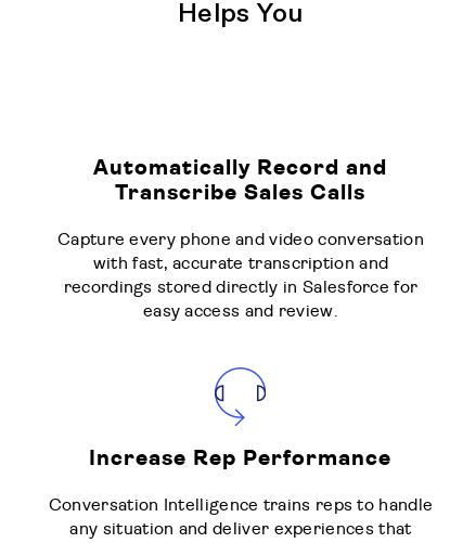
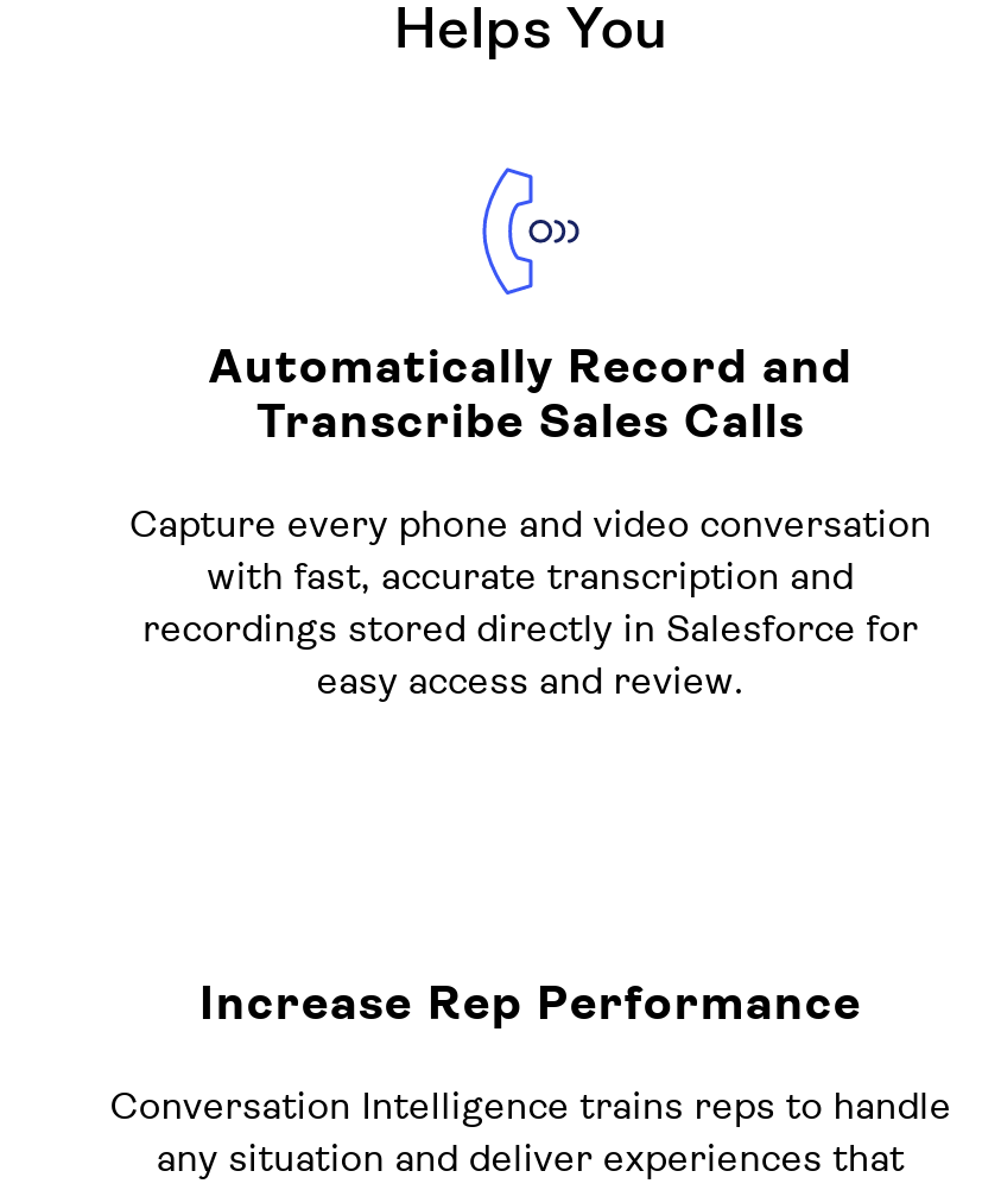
none -> [481,166,581,297] [image]
[214,366,267,427] [image] -> none

